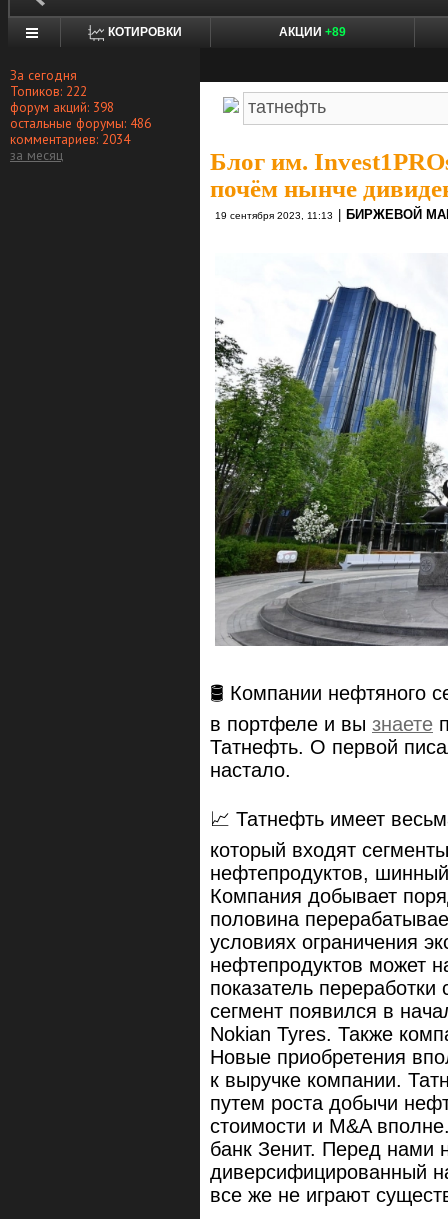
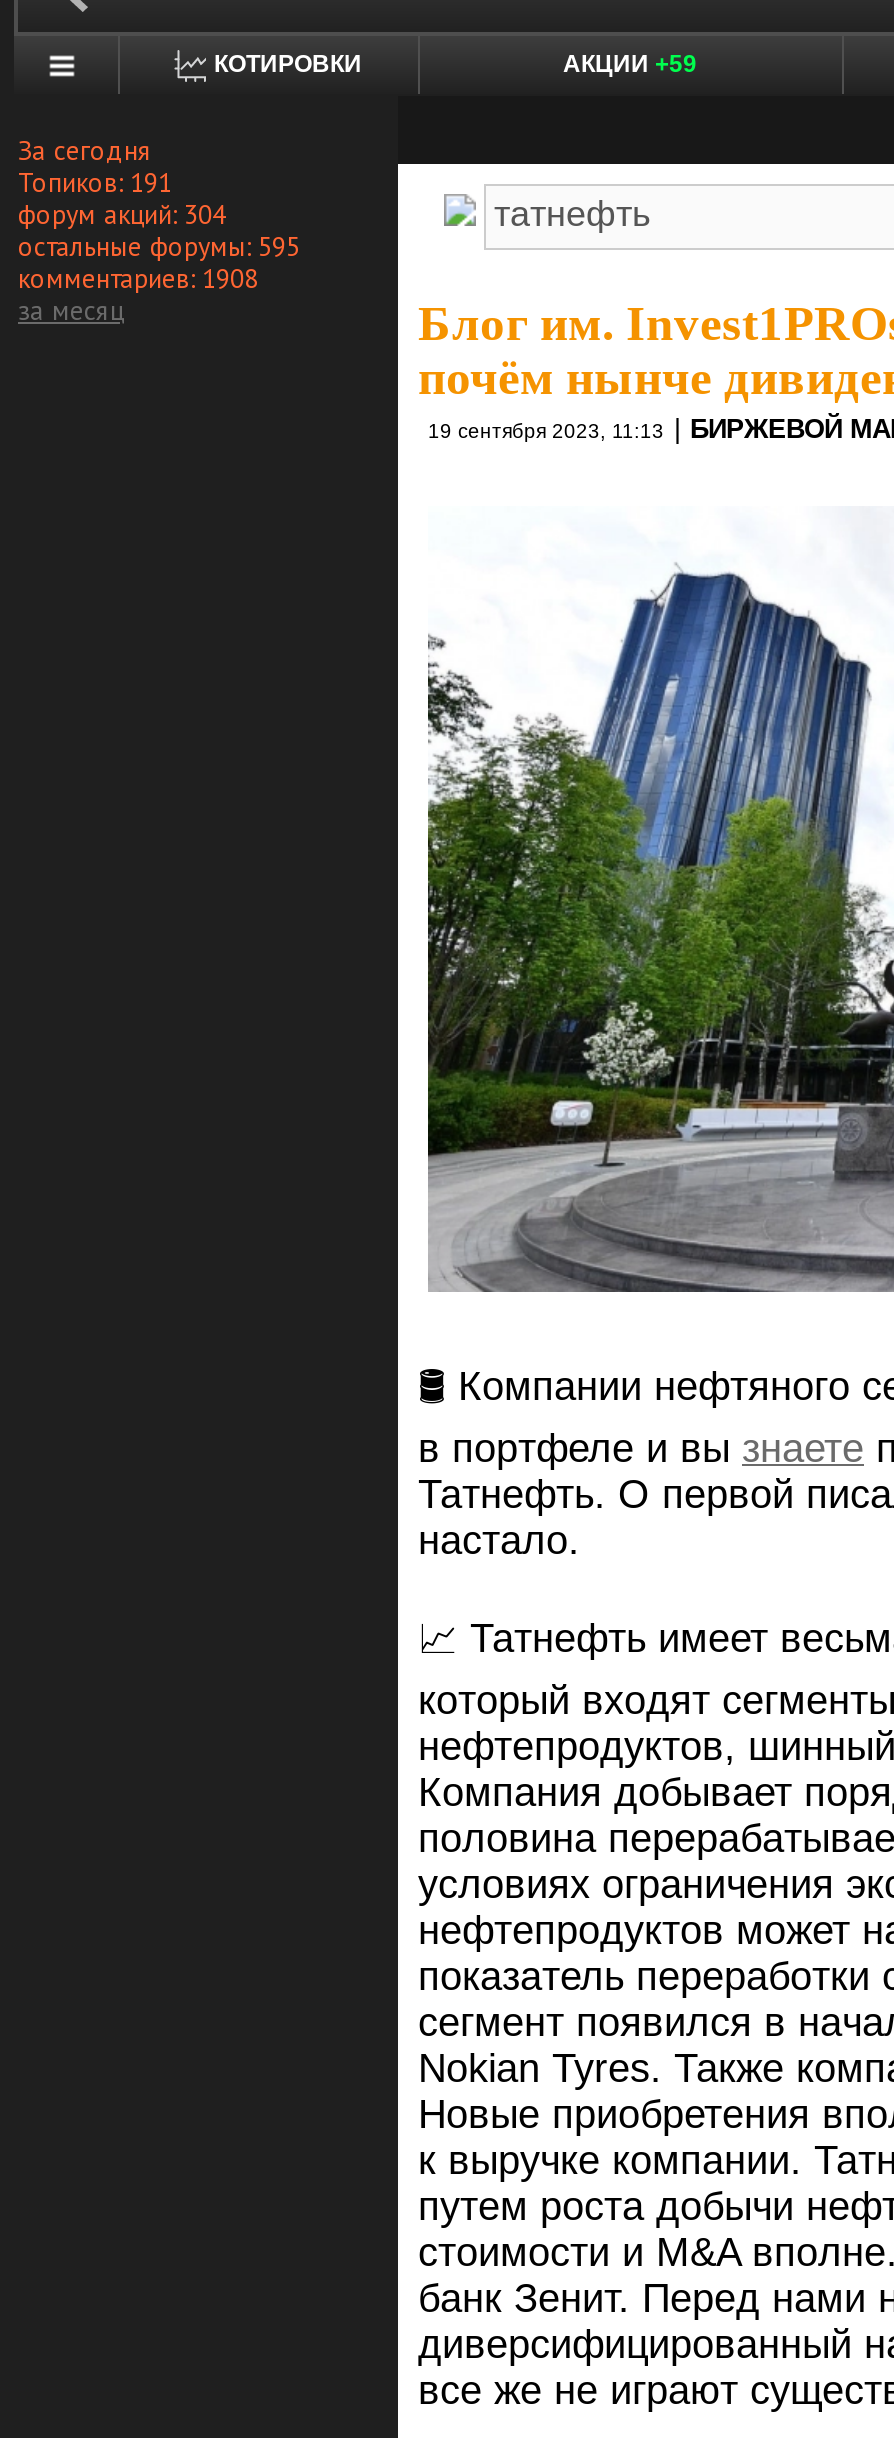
[278,25,345,39] АКЦИИ +89 -> [563,51,697,79] АКЦИИ +59
[10,82,87,100] Топиков: 222 -> [18,165,172,201] Топиков: 191
[10,98,114,116] форум акций: 398 -> [18,197,226,233] форум акций: 304
[10,114,151,132] остальные форумы: 486 -> [18,229,300,265] остальные форумы: 595
[10,130,130,148] комментариев: 2034 -> [18,261,258,297] комментариев: 1908

